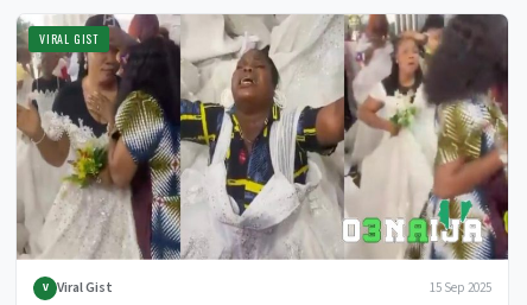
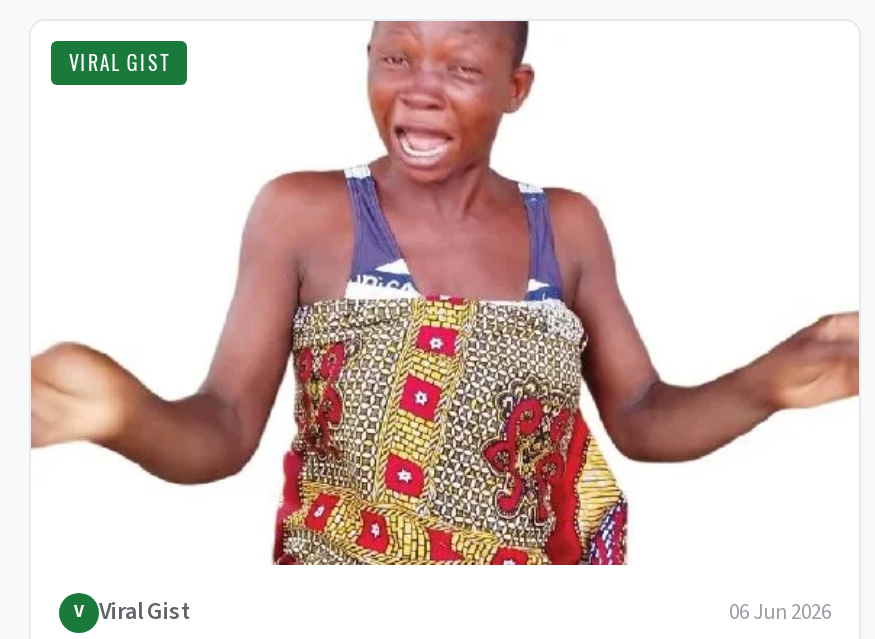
[15,13,509,296] [image] | 15 Sep 2025 -> [31,19,859,626] [image] | 06 Jun 2026

